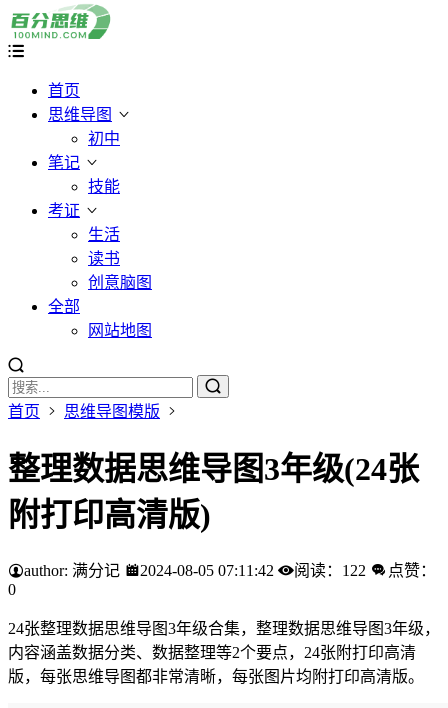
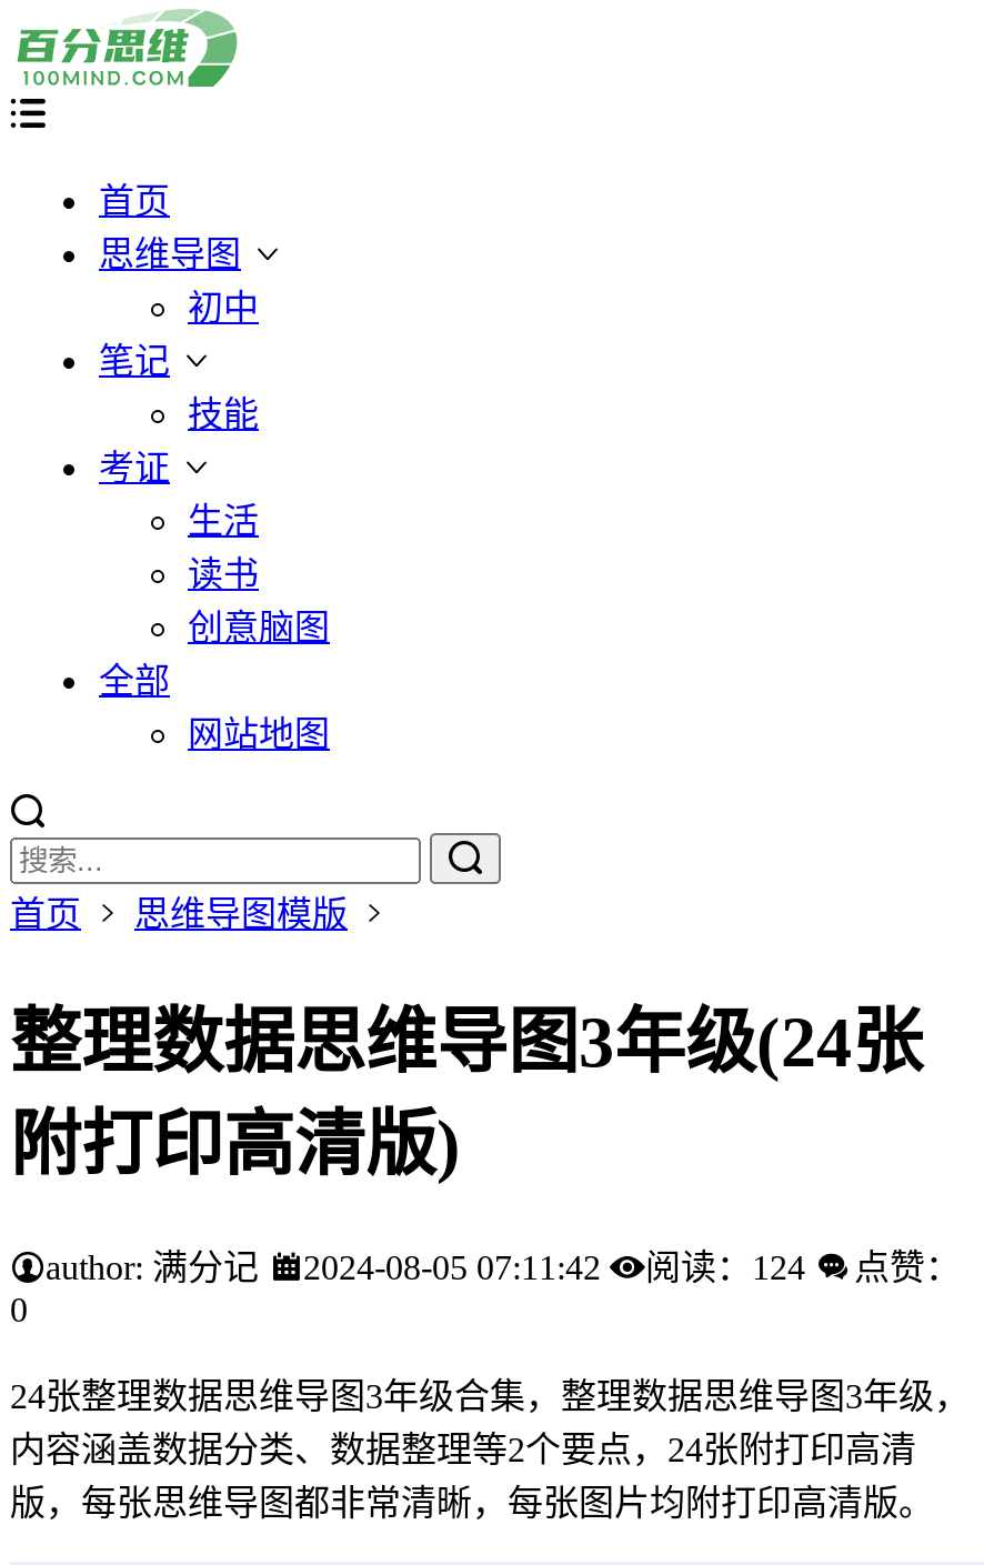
[24,562,436,579] author: 满分记 2024-08-05 07:11:42 阅读：122 点赞： -> [46,1248,961,1286] author: 满分记 2024-08-05 07:11:42 阅读：124 点赞：

